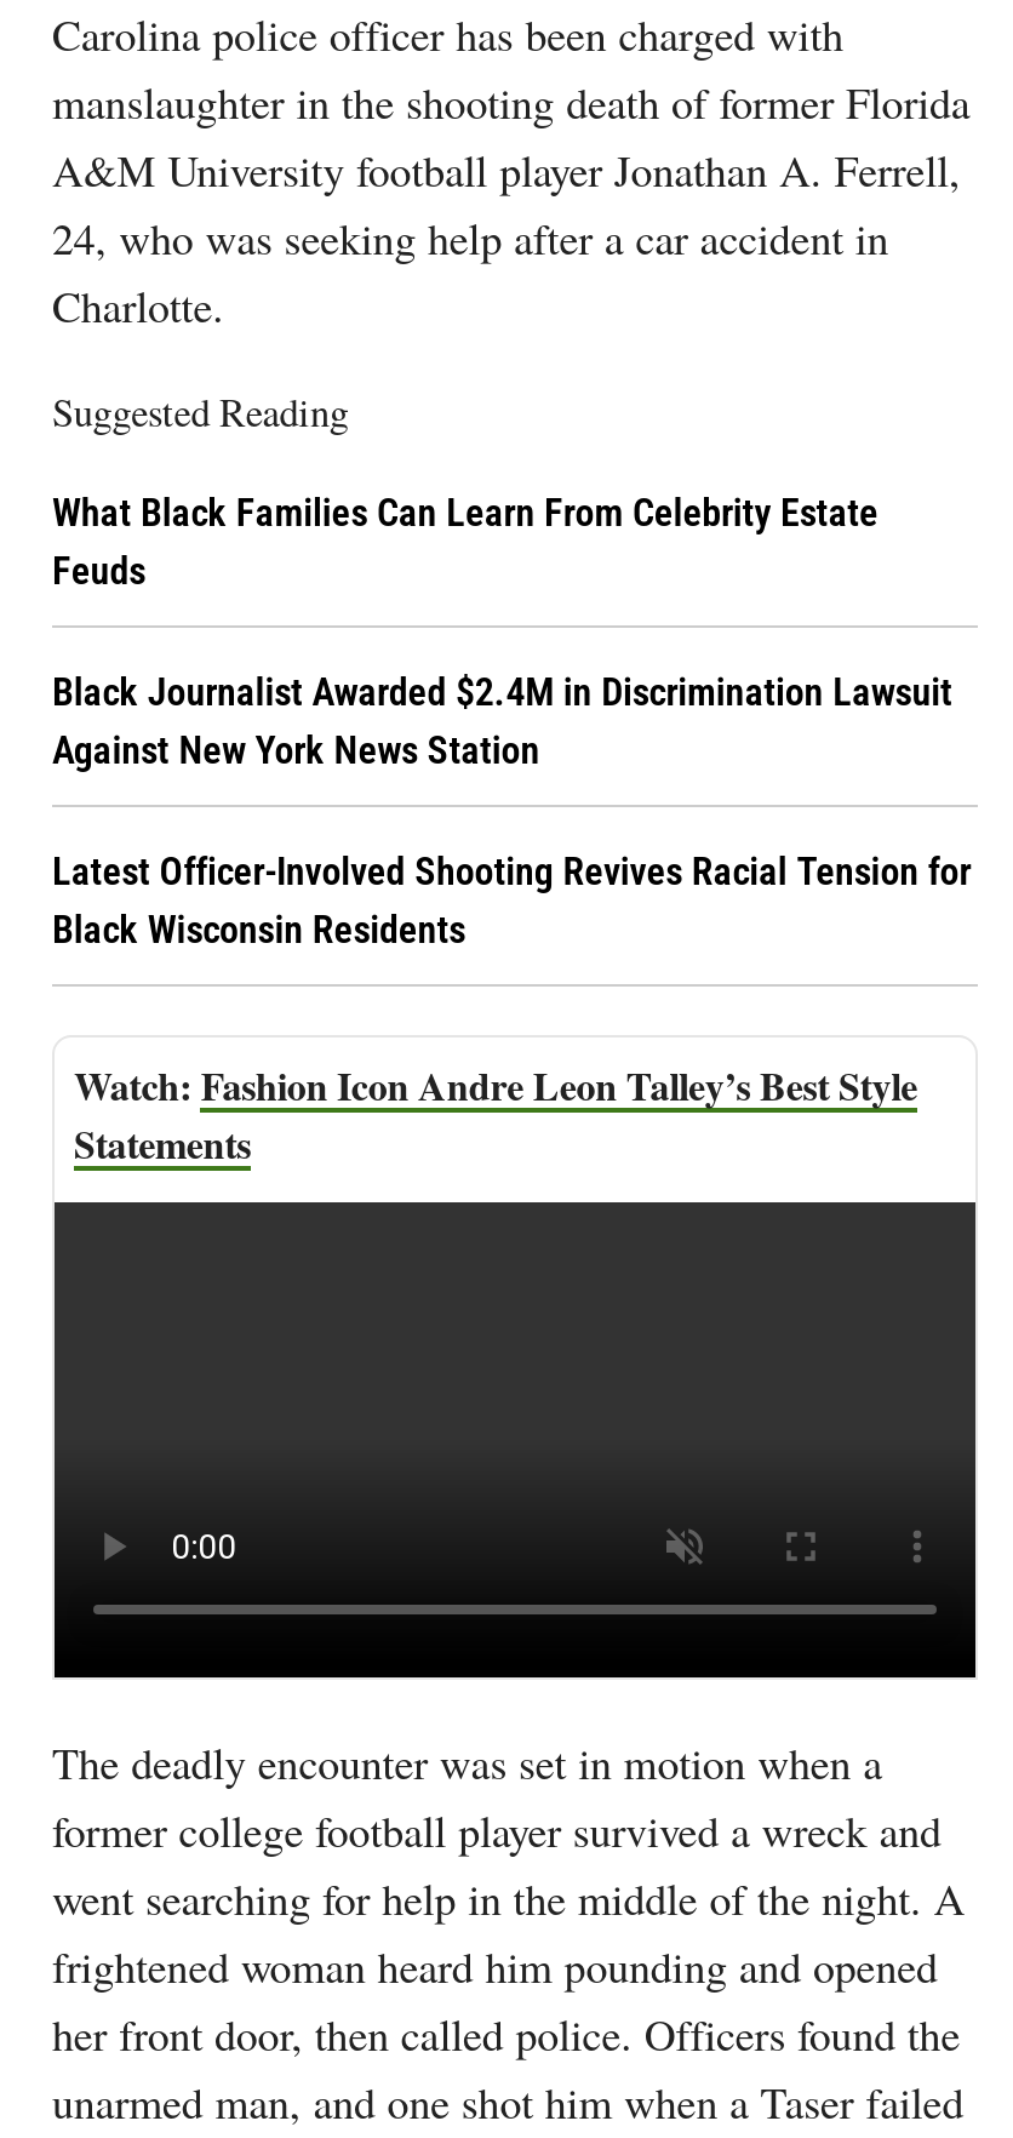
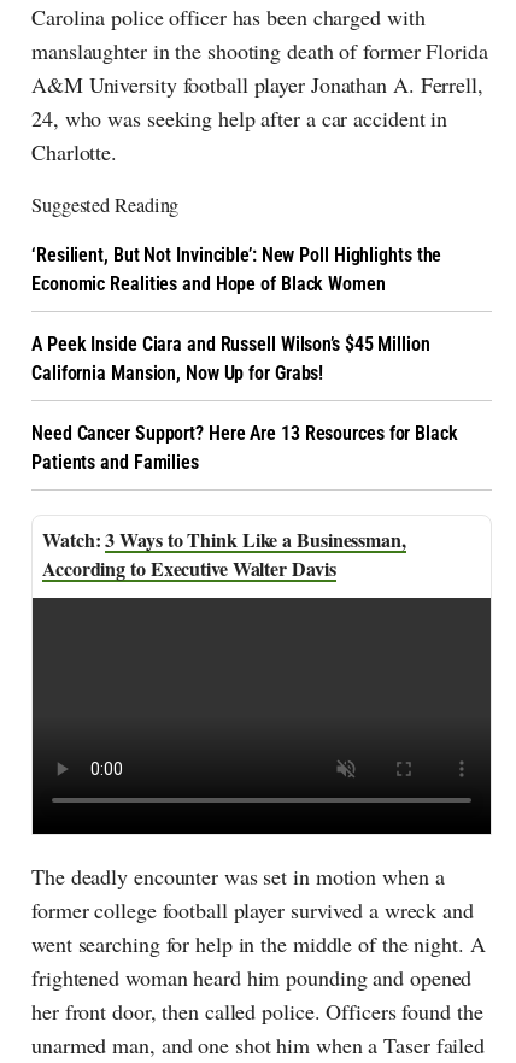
[52,490,878,594] What Black Families Can Learn From Celebrity Estate | Feuds -> [31,244,442,296] ‘Resilient, But Not Invincible’: New Poll Highlights the | Economic Realities and Hope of Black Women
[52,670,952,774] Black Journalist Awarded $2.4M in Discrimination Lawsuit | Against New York News Station -> [31,333,430,385] A Peek Inside Ciara and Russell Wilson’s $45 Million | California Mansion, Now Up for Grabs!
[52,849,971,953] Latest Officer-Involved Shooting Revives Racial Tension for | Black Wisconsin Residents -> [31,422,458,474] Need Cancer Support? Here Are 13 Resources for Black | Patients and Families
[74,1057,917,1171] Fashion Icon Andre Leon Talley’s Best Style | Statements -> [42,526,406,582] 3 Ways to Think Like a Businessman, | According to Executive Walter Davis

